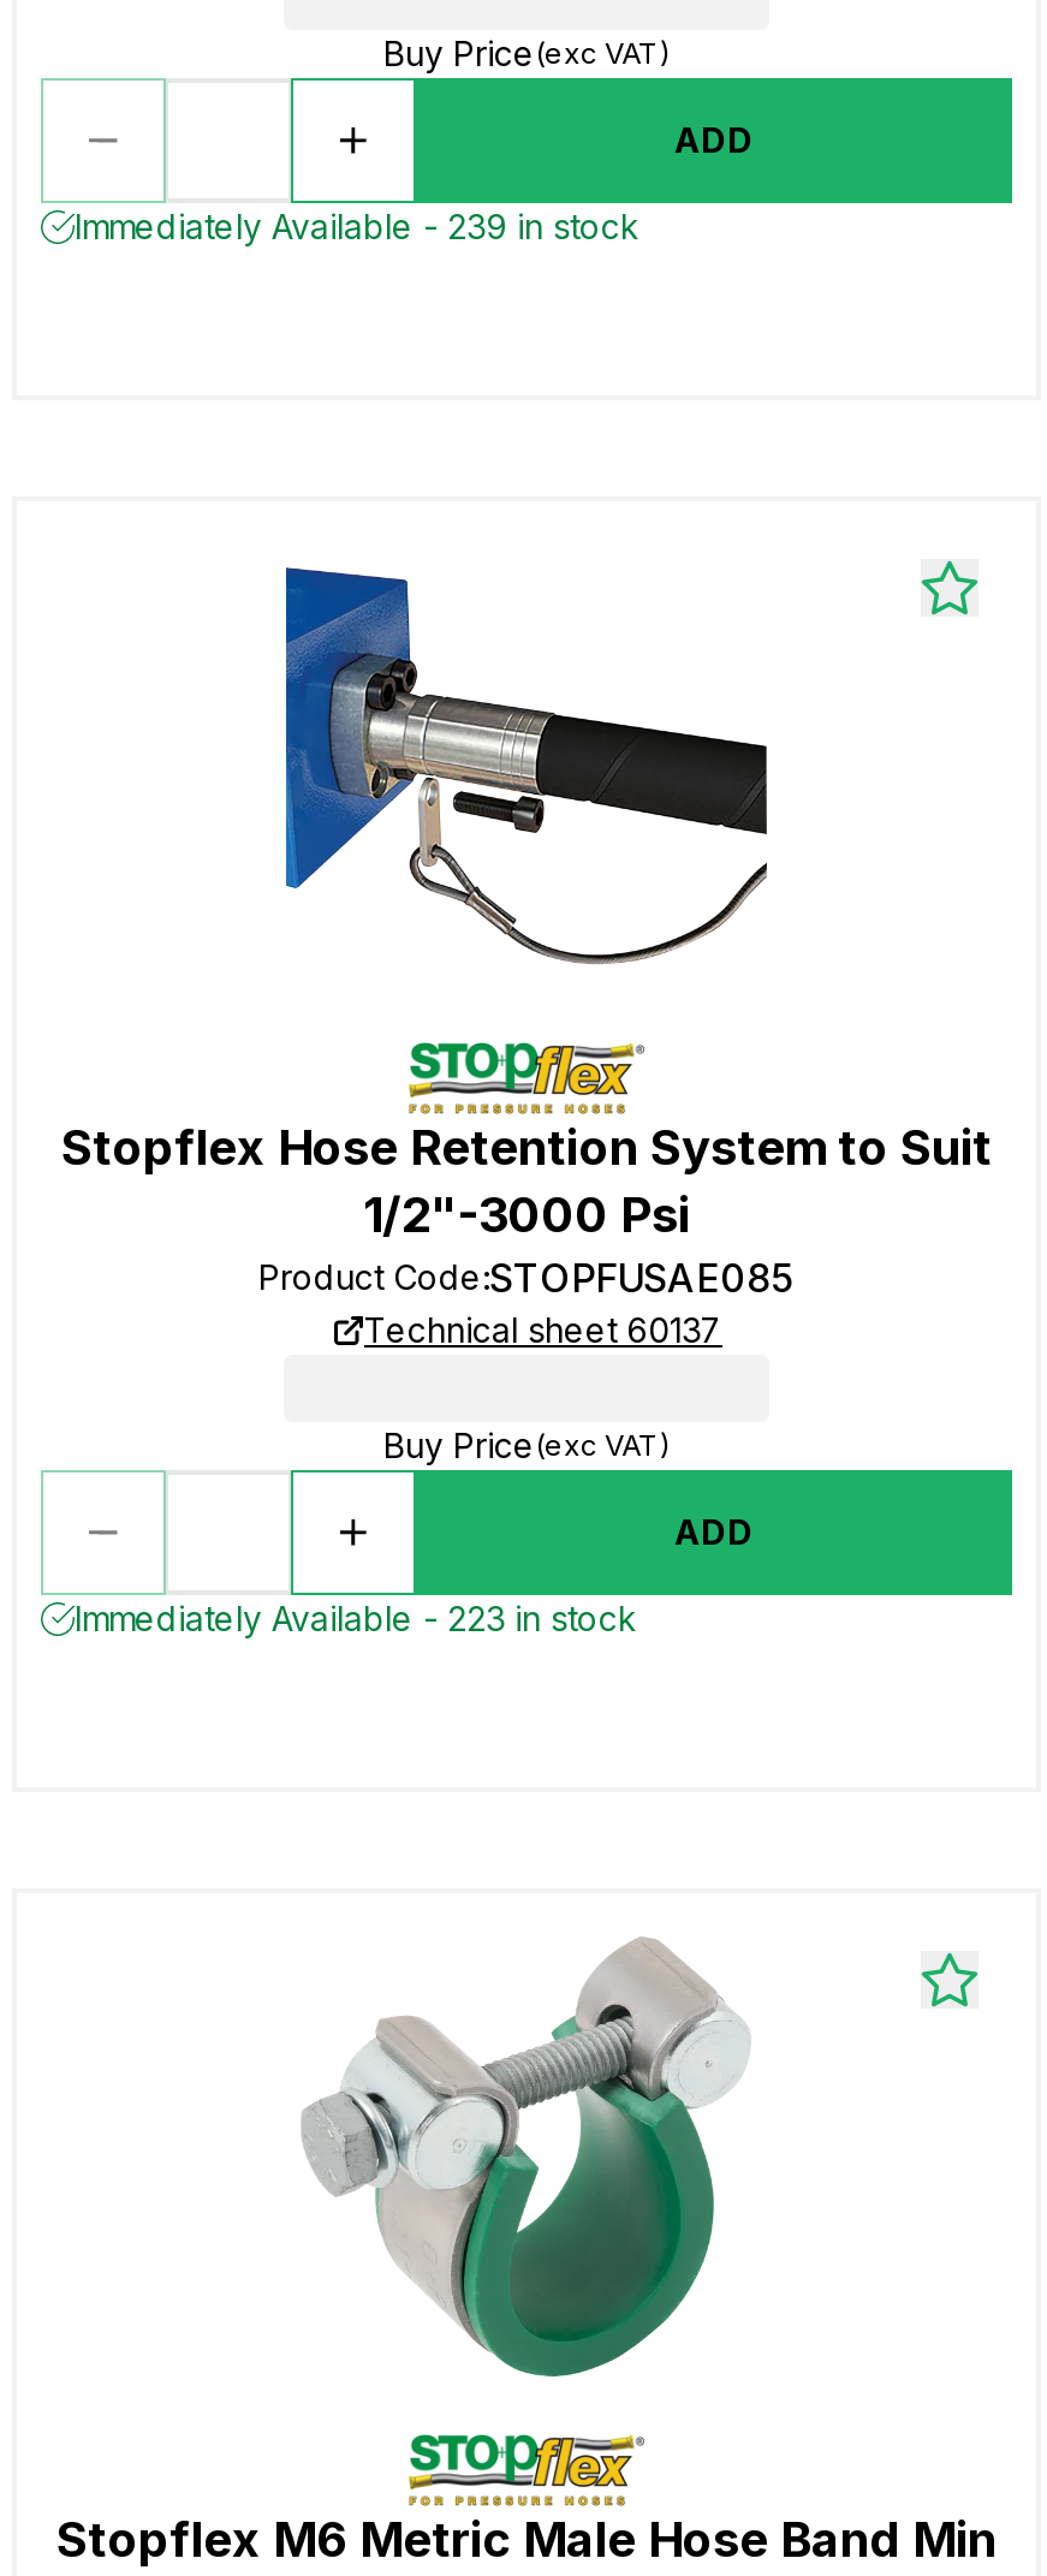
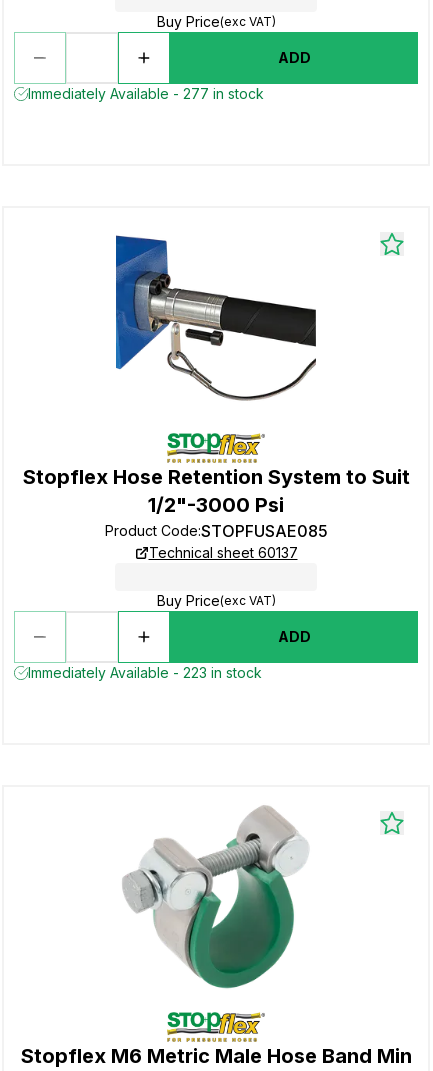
[75,206,639,246] Immediately Available - 239 in stock -> [28,85,264,102] Immediately Available - 277 in stock

